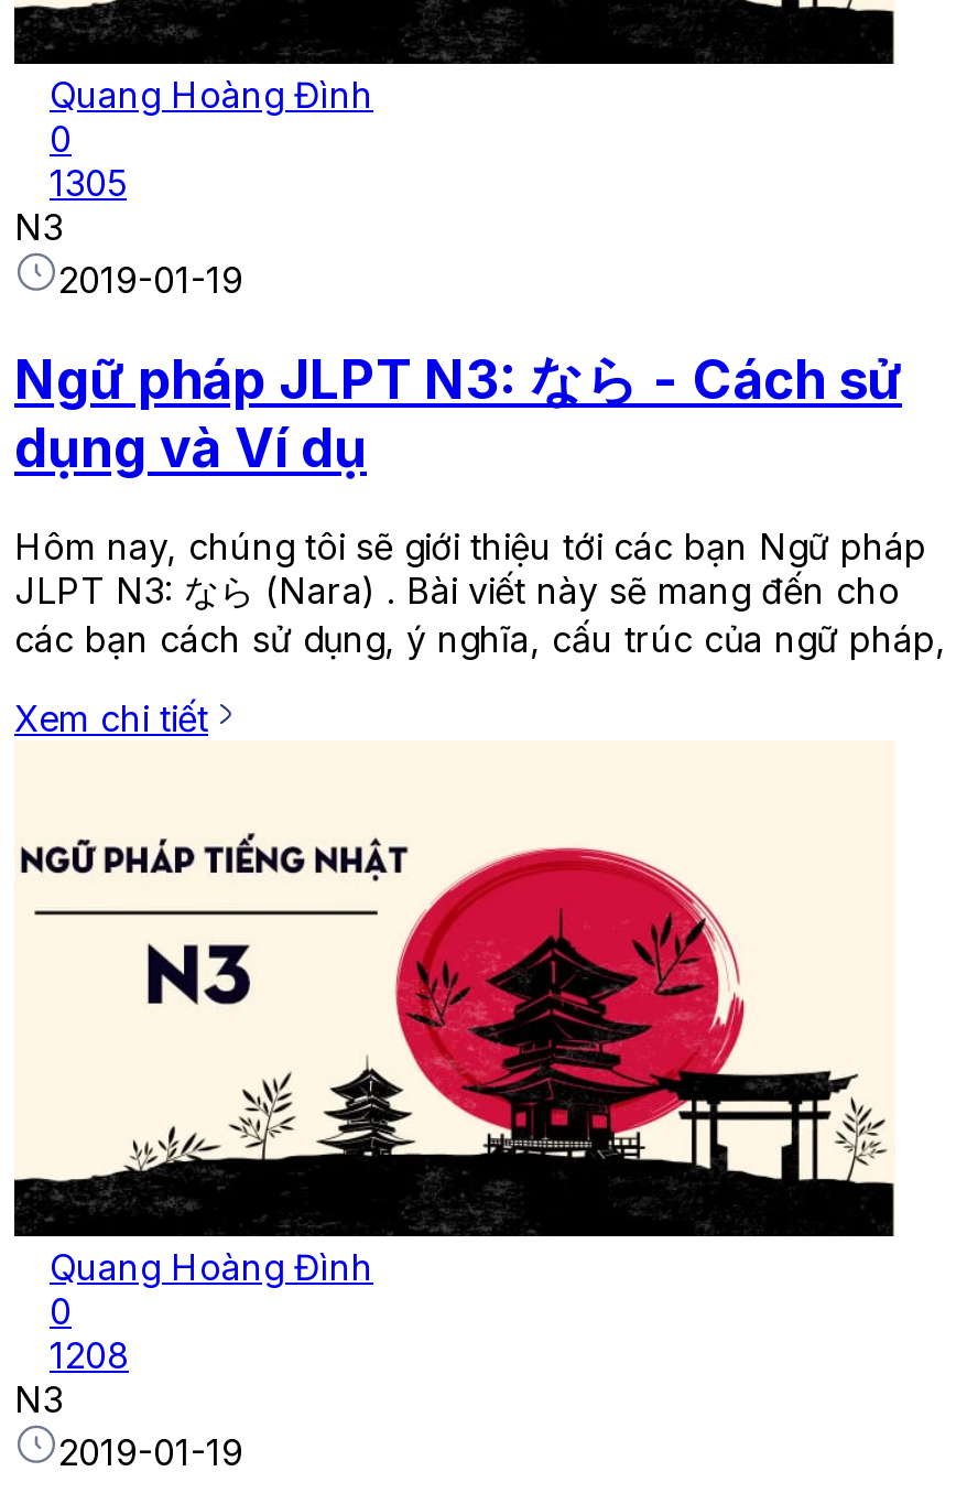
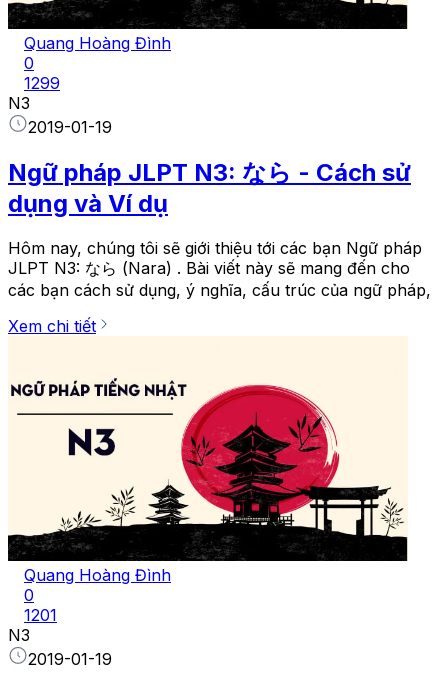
[50,162,127,206] 1305 -> [24,73,60,93] 1299
[50,1334,129,1378] 1208 -> [24,605,57,625] 1201

